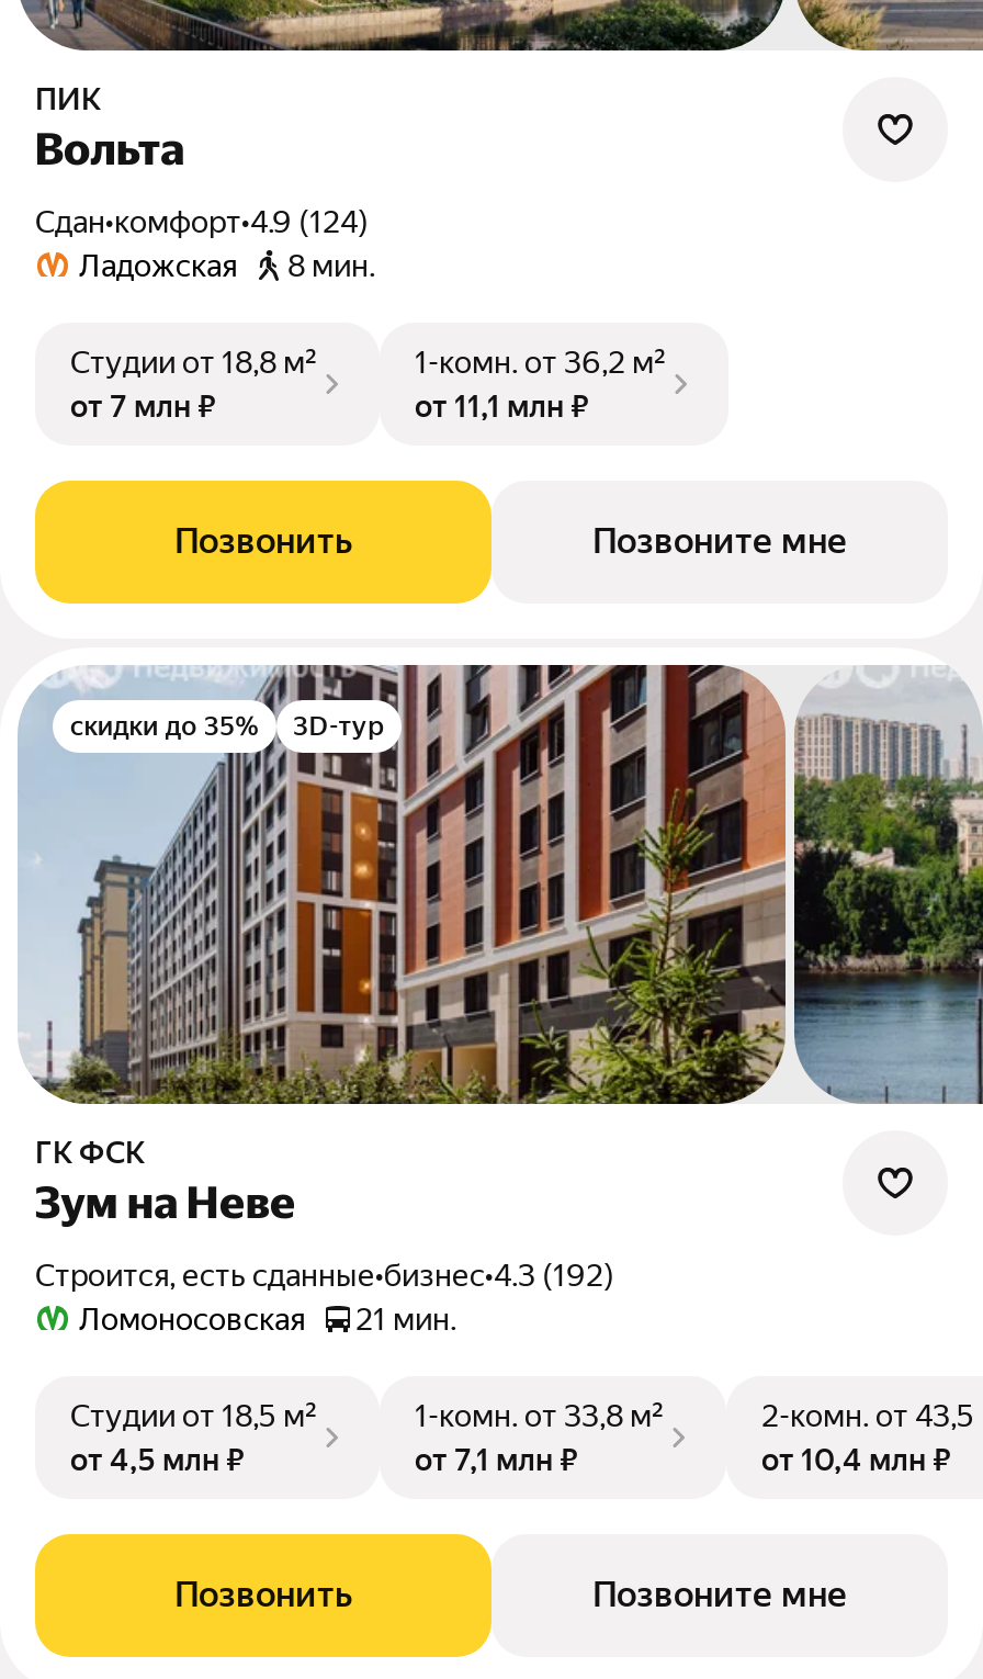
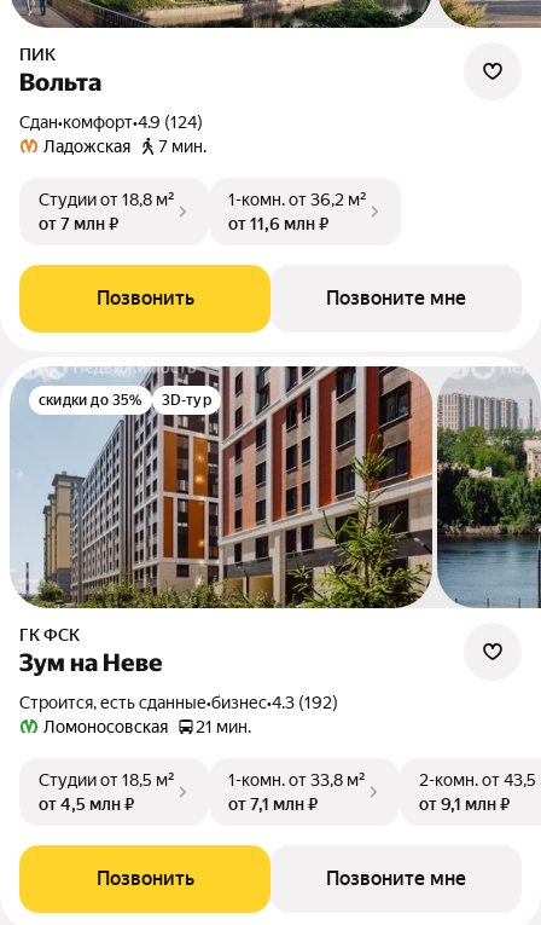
[79,248,375,284] Ладожская 8 мин. -> [43,137,206,156] Ладожская 7 мин.
[415,389,588,424] от 11,1 млн ₽ -> [228,214,328,234] от 11,6 млн ₽
[761,1442,950,1478] от 10,4 млн ₽ -> [419,795,510,814] от 9,1 млн ₽

